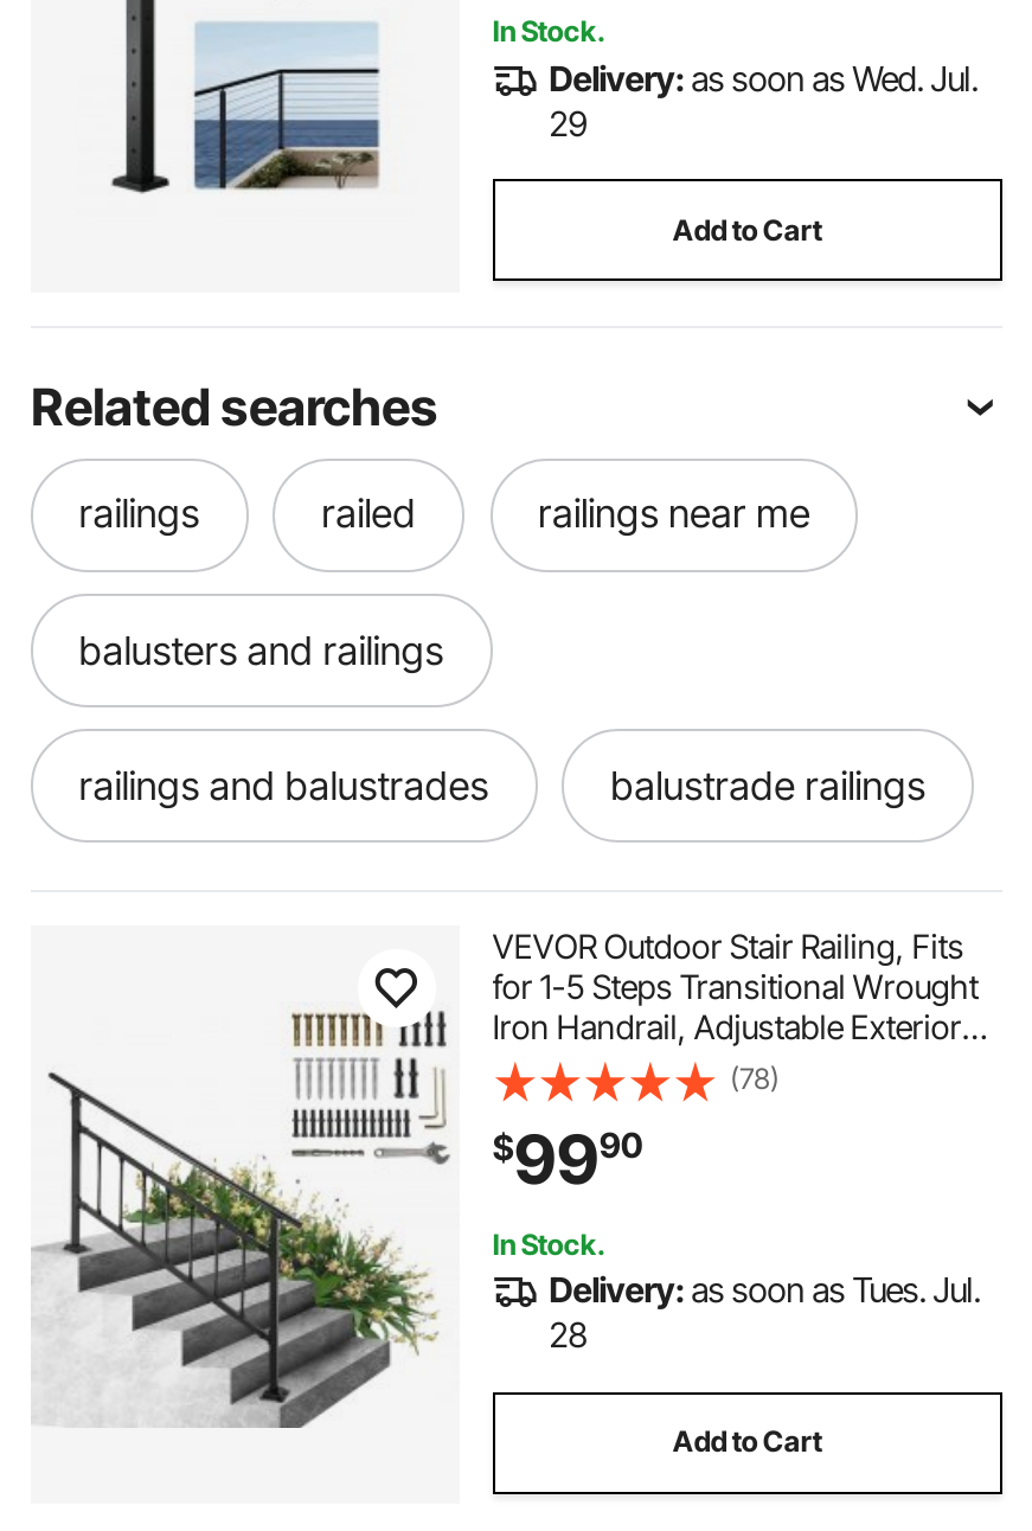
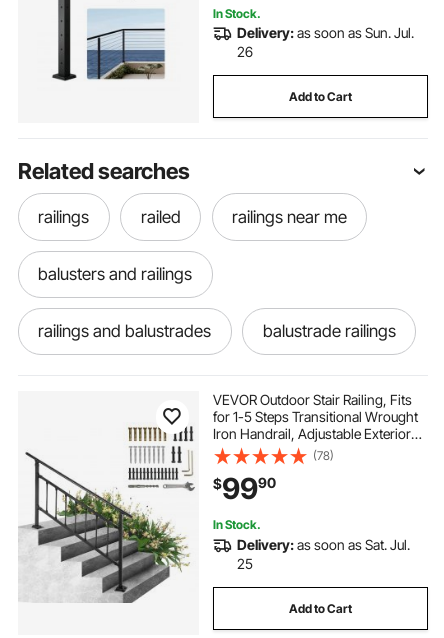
[549,57,978,98] Delivery: as soon as Wed. Jul. -> [237,24,414,41] Delivery: as soon as Sun. Jul.
[549,102,587,143] 29 -> [237,43,253,60] 26
[549,1269,980,1309] Delivery: as soon as Tues. Jul. -> [237,535,410,552] Delivery: as soon as Sat. Jul.
[549,1314,587,1354] 28 -> [237,554,253,571] 25

